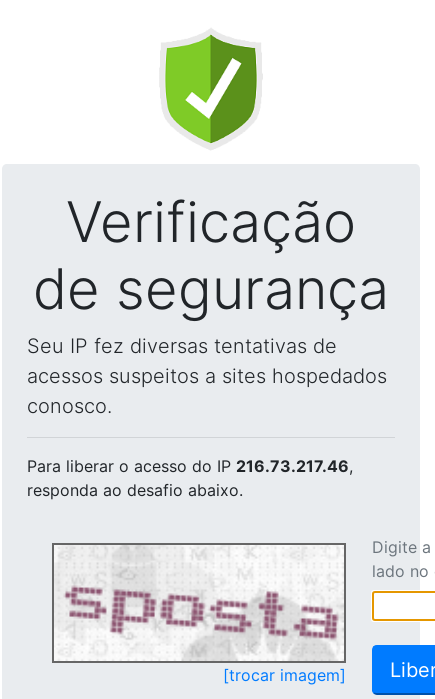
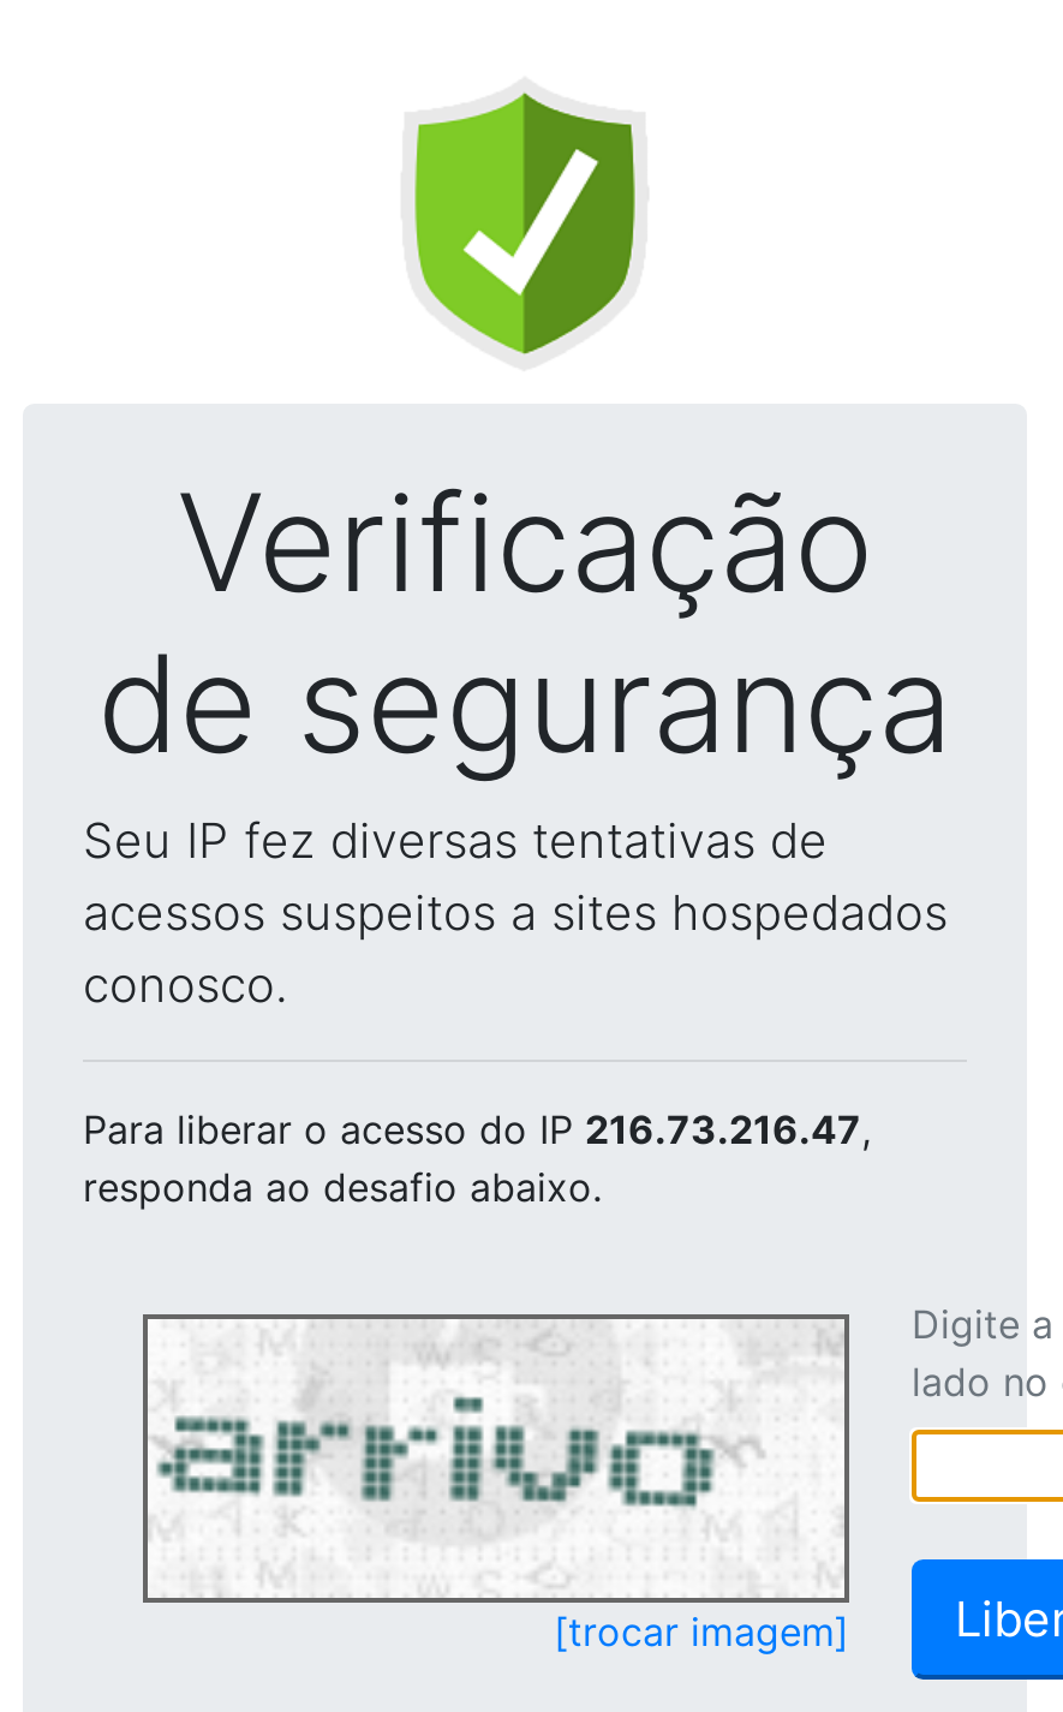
[27,456,353,476] Para liberar o acesso do IP 216.73.217.46, -> [83,1105,871,1153] Para liberar o acesso do IP 216.73.216.47,
[59,578,339,658] [image] -> [157,1396,830,1591] [image]

